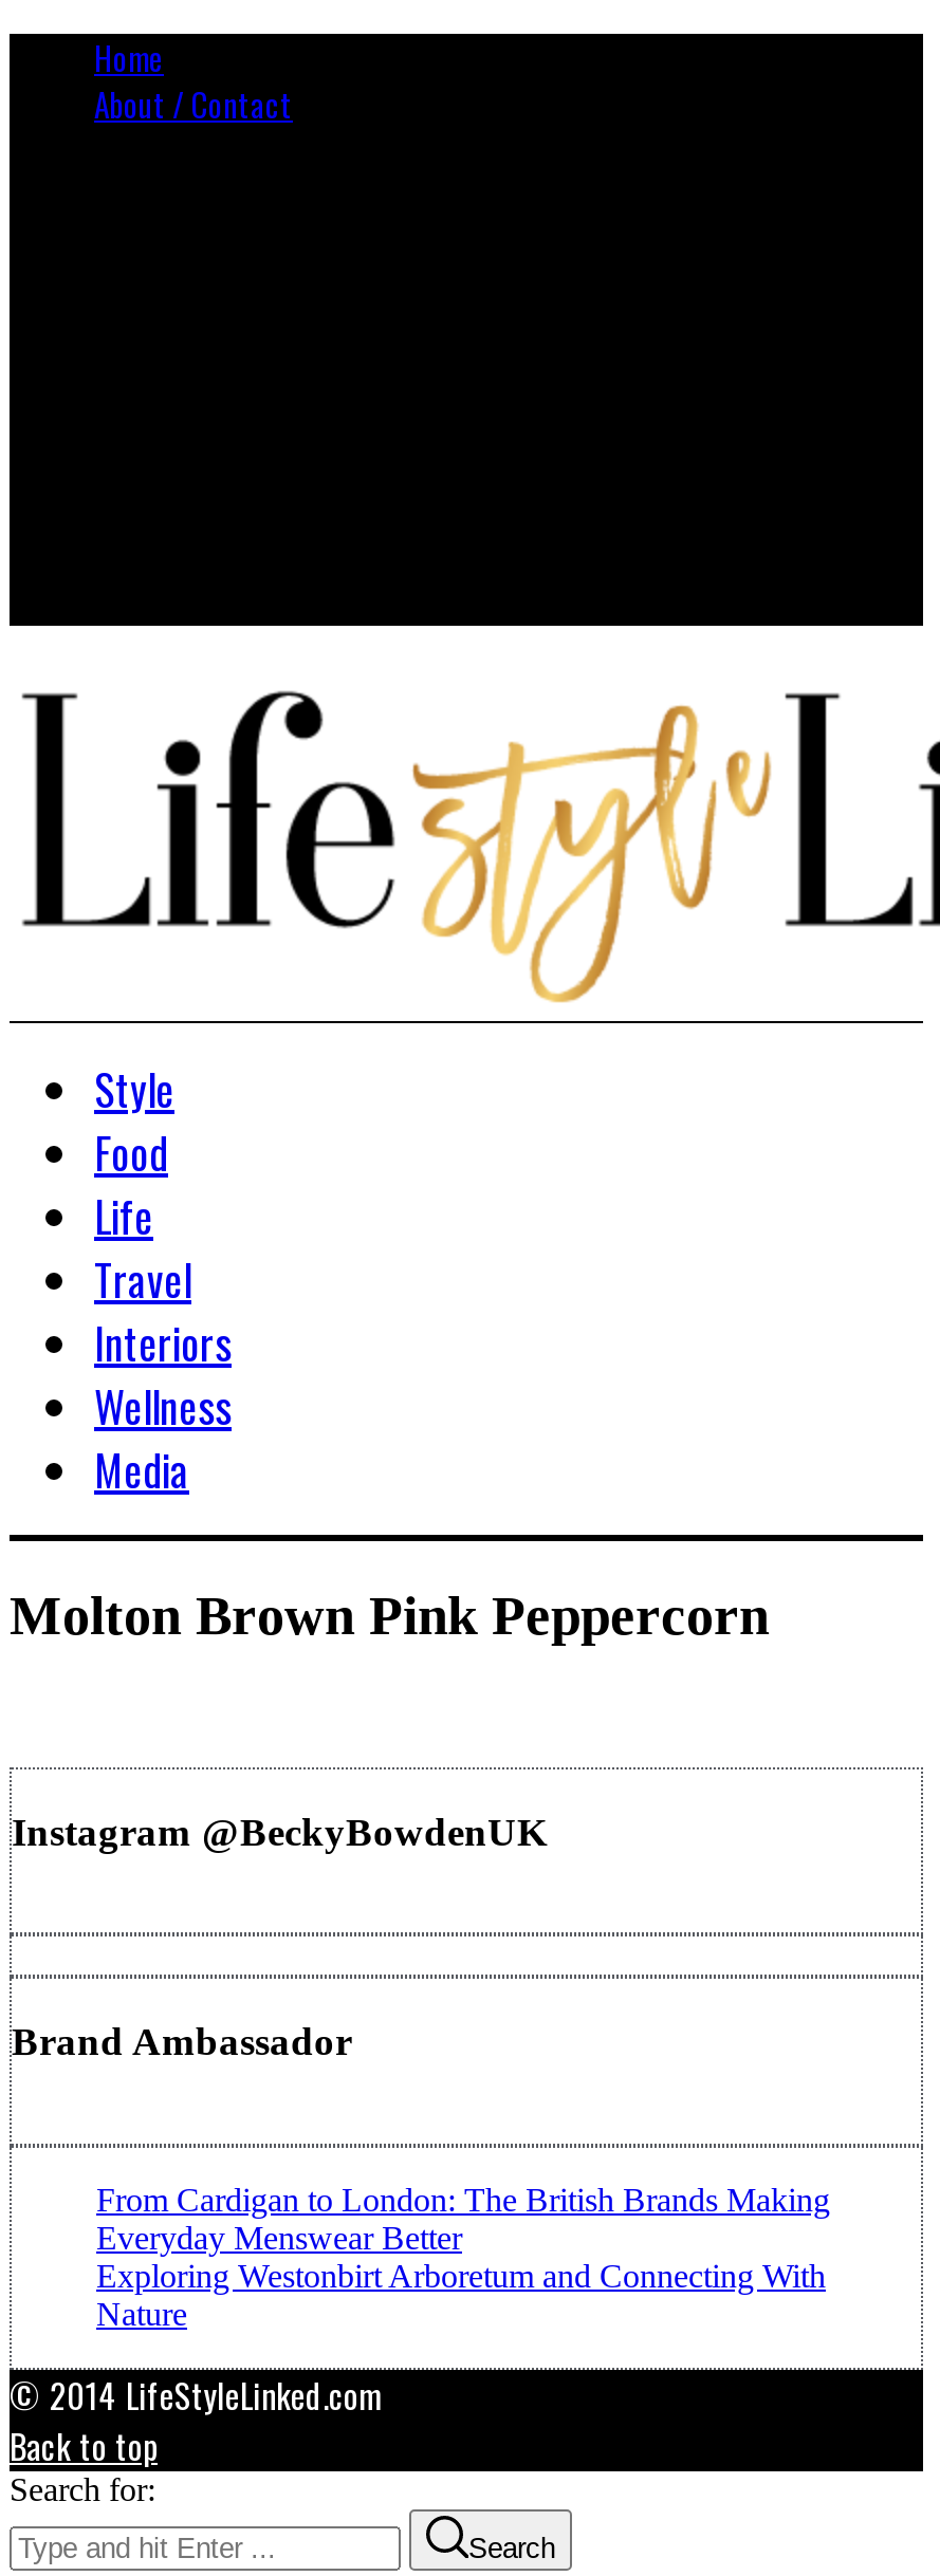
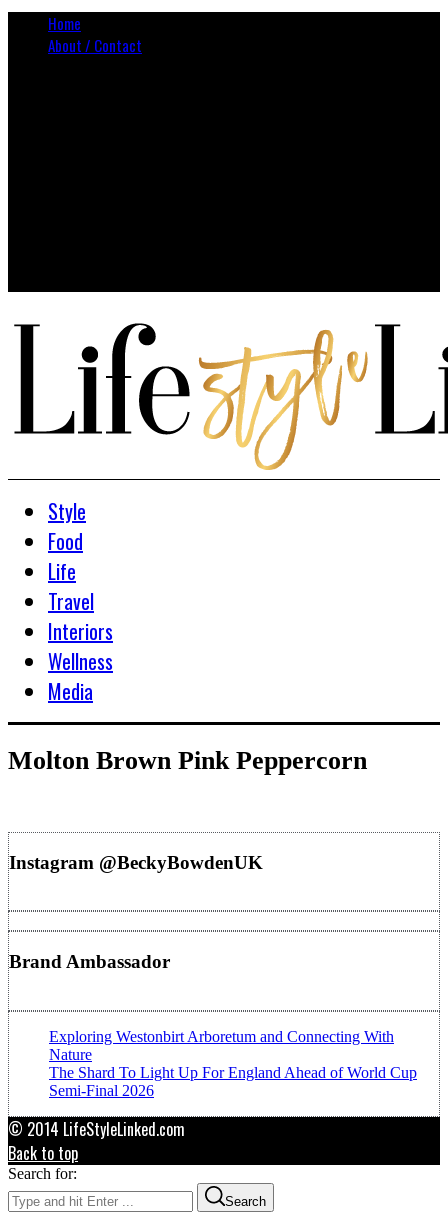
[96,2181,830,2255] From Cardigan to London: The British Brands Making | Everyday Menswear Better -> none
moved [96,2257,826,2331] -> [49,1028,394,1063]: Exploring Westonbirt Arboretum and Connecting With | Nature
none -> [49,1064,417,1099] The Shard To Light Up For England Ahead of World Cup | Semi-Final 2026

